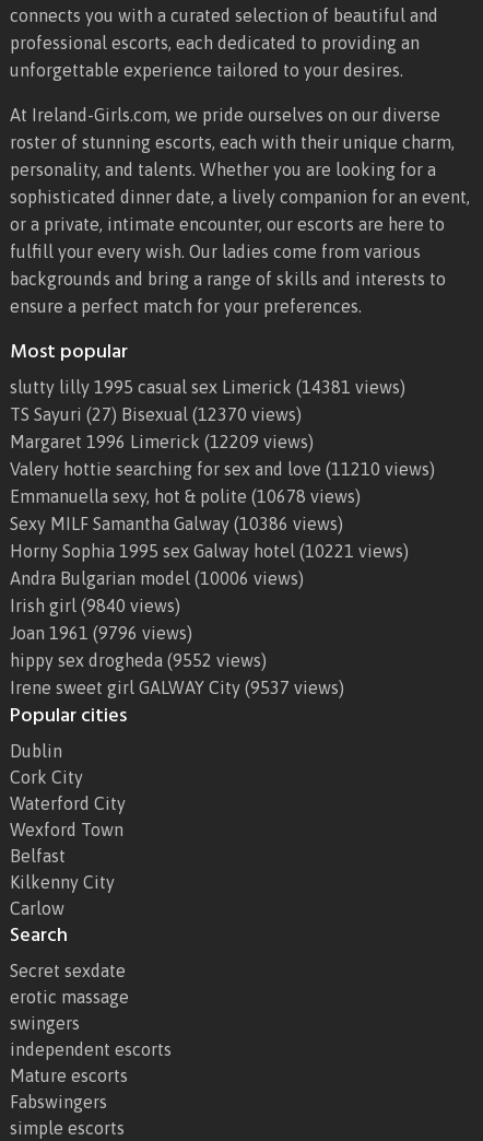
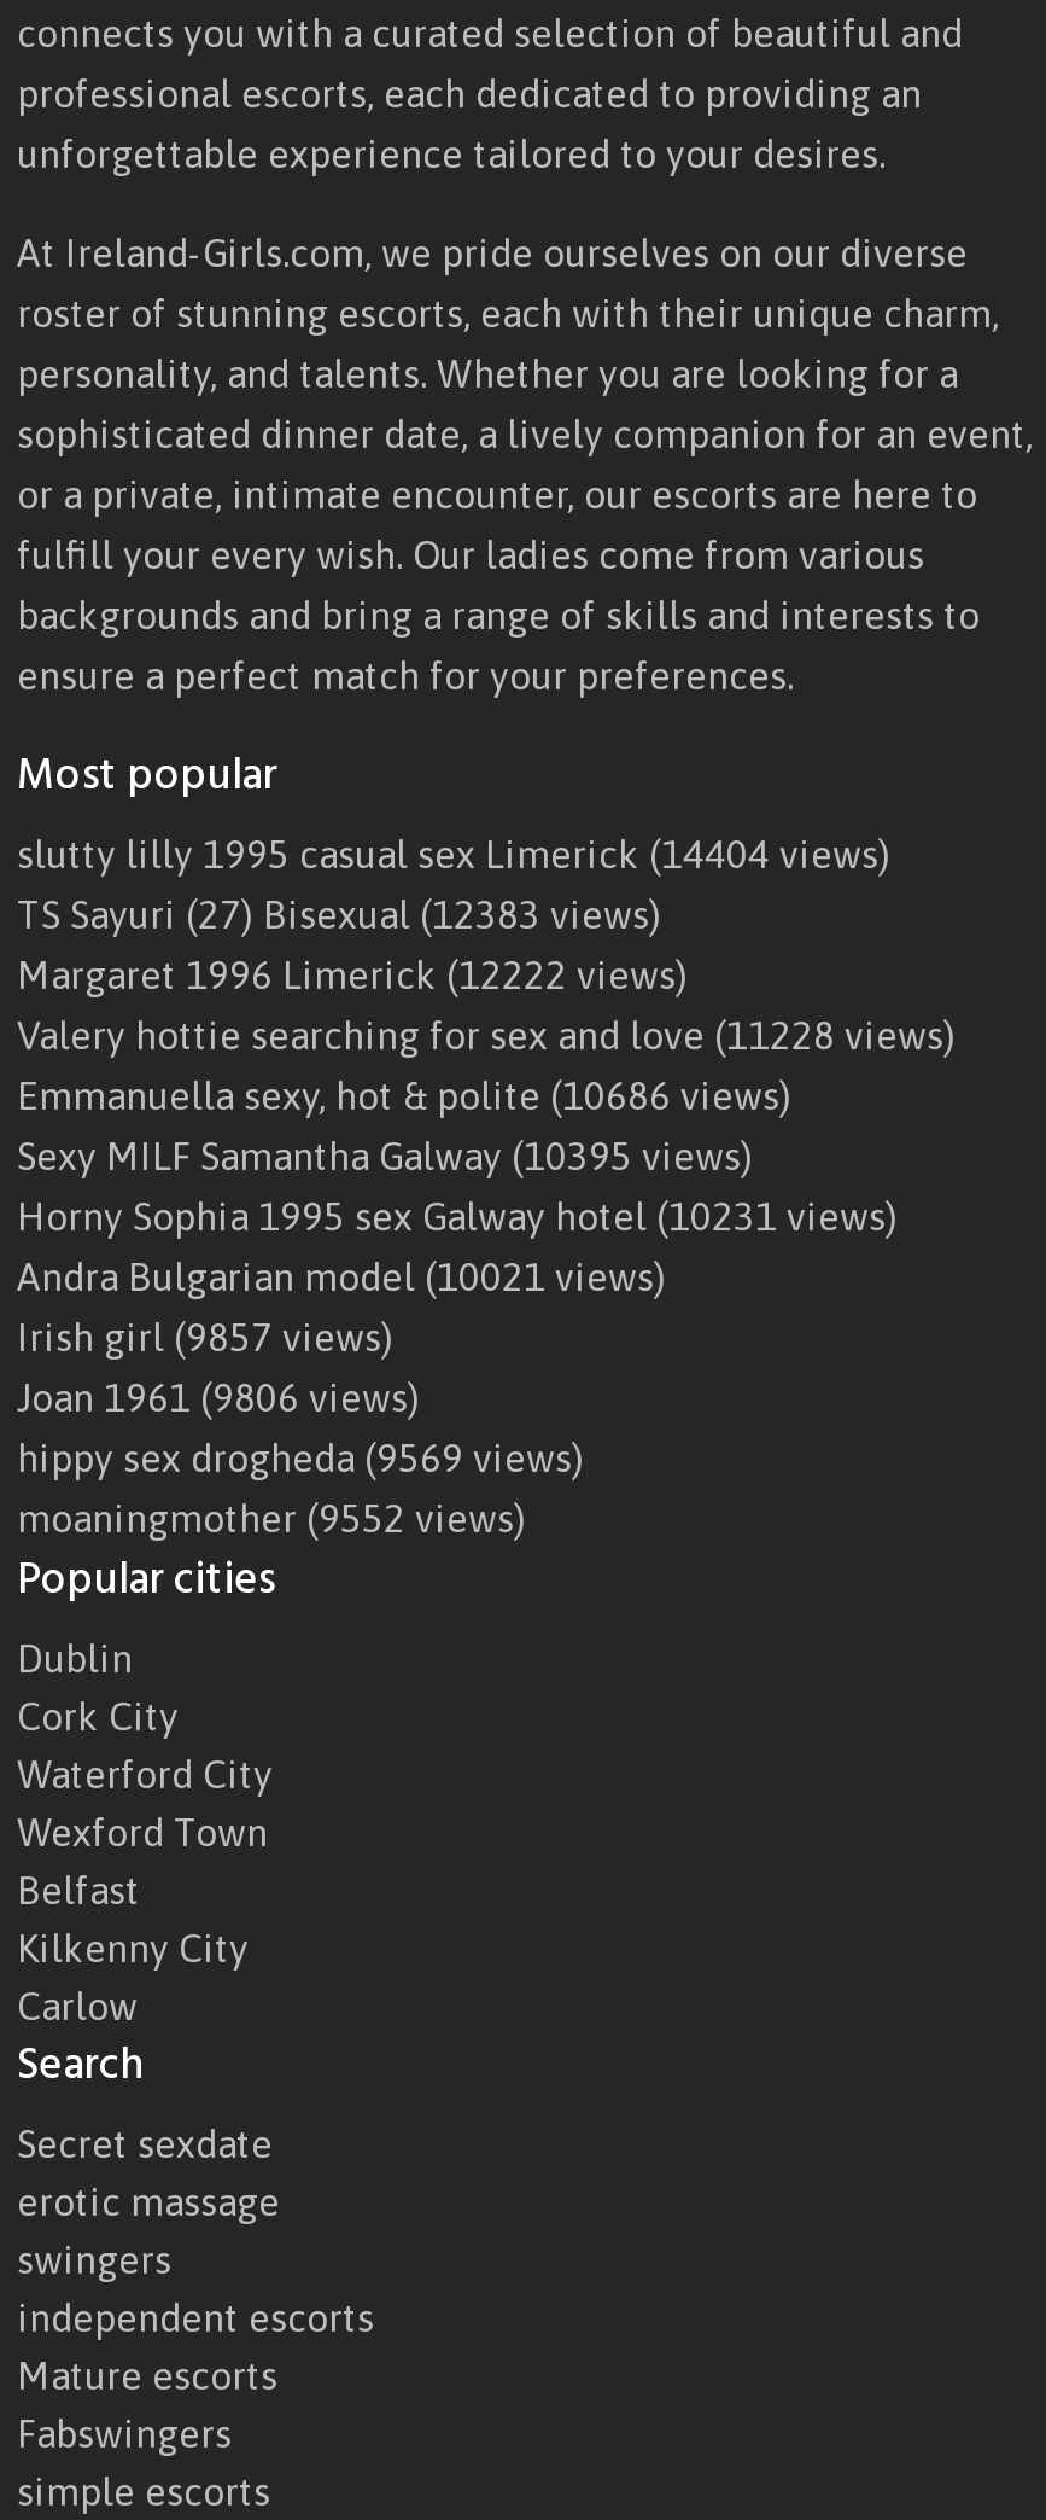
[10,377,435,697] slutty lilly 1995 casual sex Limerick (14381 views) | TS Sayuri (27) Bisexual (12370 views) | Margaret 1996 Limerick (12209 views) | Valery hottie searching for sex and love (11210 views) | Emmanuella sexy, hot & polite (10678 views) | Sexy MILF Samantha Galway (10386 views) | Horny Sophia 1995 sex Galway hotel (10221 views) | Andra Bulgarian model (10006 views) | Irish girl (9840 views) | Joan 1961 (9796 views) | hippy sex drogheda (9552 views) | Irene sweet girl GALWAY City (9537 views) -> [17,832,956,1540] slutty lilly 1995 casual sex Limerick (14404 views) | TS Sayuri (27) Bisexual (12383 views) | Margaret 1996 Limerick (12222 views) | Valery hottie searching for sex and love (11228 views) | Emmanuella sexy, hot & polite (10686 views) | Sexy MILF Samantha Galway (10395 views) | Horny Sophia 1995 sex Galway hotel (10231 views) | Andra Bulgarian model (10021 views) | Irish girl (9857 views) | Joan 1961 (9806 views) | hippy sex drogheda (9569 views) | moaningmother (9552 views)

